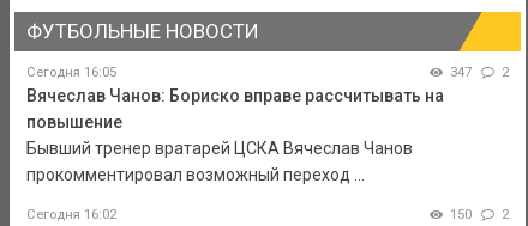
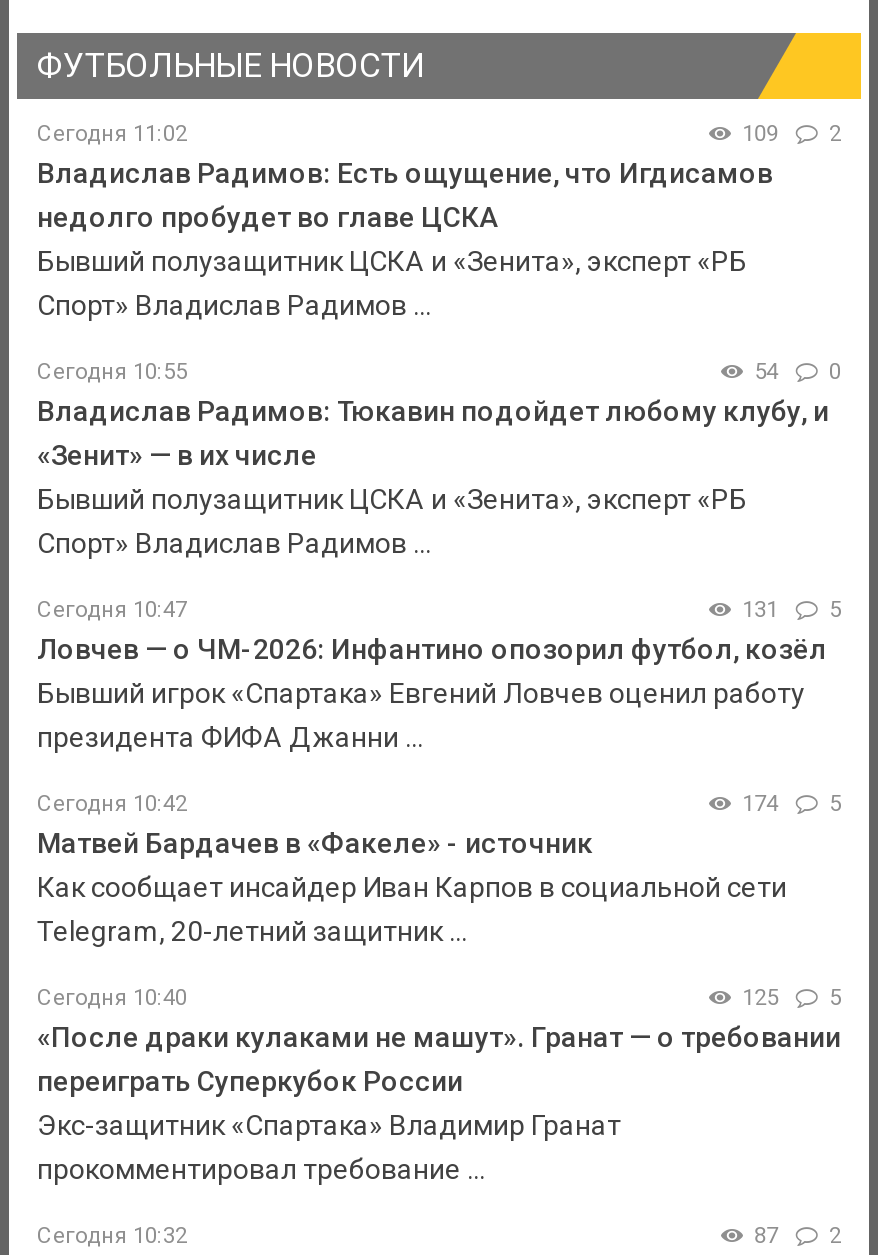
[26,65,116,81] Сегодня 16:05 -> [37,122,187,148] Сегодня 11:02
[450,65,509,81] 347 2 -> [742,122,841,148] 109 2
[26,87,475,223] Вячеслав Чанов: Бориско вправе рассчитывать на | повышение | Бывший тренер вратарей ЦСКА Вячеслав Чанов | прокомментировал возможный переход ... | Сегодня 16:02 | 150 -> [37,158,841,1250] Владислав Радимов: Есть ощущение, что Игдисамов | недолго пробудет во главе ЦСКА | Бывший полузащитник ЦСКА и «Зенита», эксперт «РБ | Спорт» Владислав Радимов ... | Сегодня 10:55 | 54 | 0 | Владислав Радимов: Тюкавин подойдет любому клубу, и | «Зенит» — в их числе | Бывший полузащитник ЦСКА и «Зенита», эксперт «РБ | Спорт» Владислав Радимов ... | Сегодня 10:47 | 131 | 5 | Ловчев — о ЧМ-2026: Инфантино опозорил футбол, козёл | Бывший игрок «Спартака» Евгений Ловчев оценил работу | президента ФИФА Джанни ... | Сегодня 10:42 | 174 | 5 | Матвей Бардачев в «Факеле» - источник | Как сообщает инсайдер Иван Карпов в социальной сети | Telegram, 20-летний защитник ... | Сегодня 10:40 | 125 | 5 | «После драки кулаками не машут». Гранат — о требовании | переиграть Суперкубок России | Экс-защитник «Спартака» Владимир Гранат | прокомментировал требование ... | Сегодня 10:32 | 87

